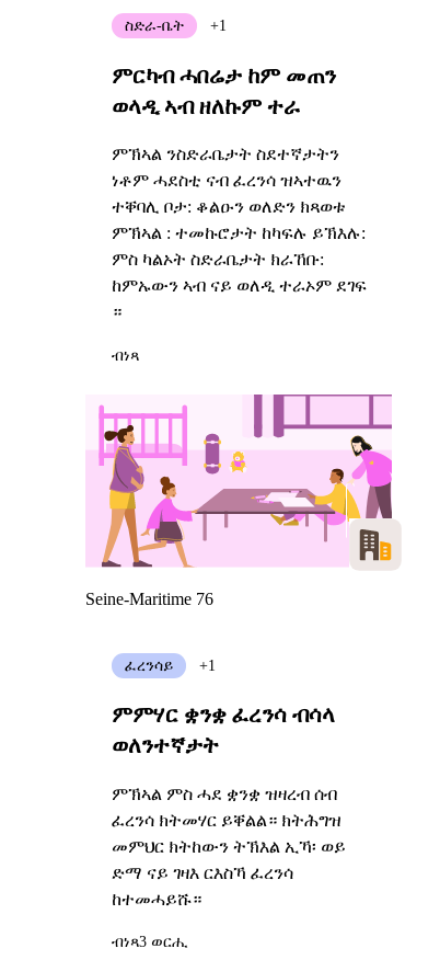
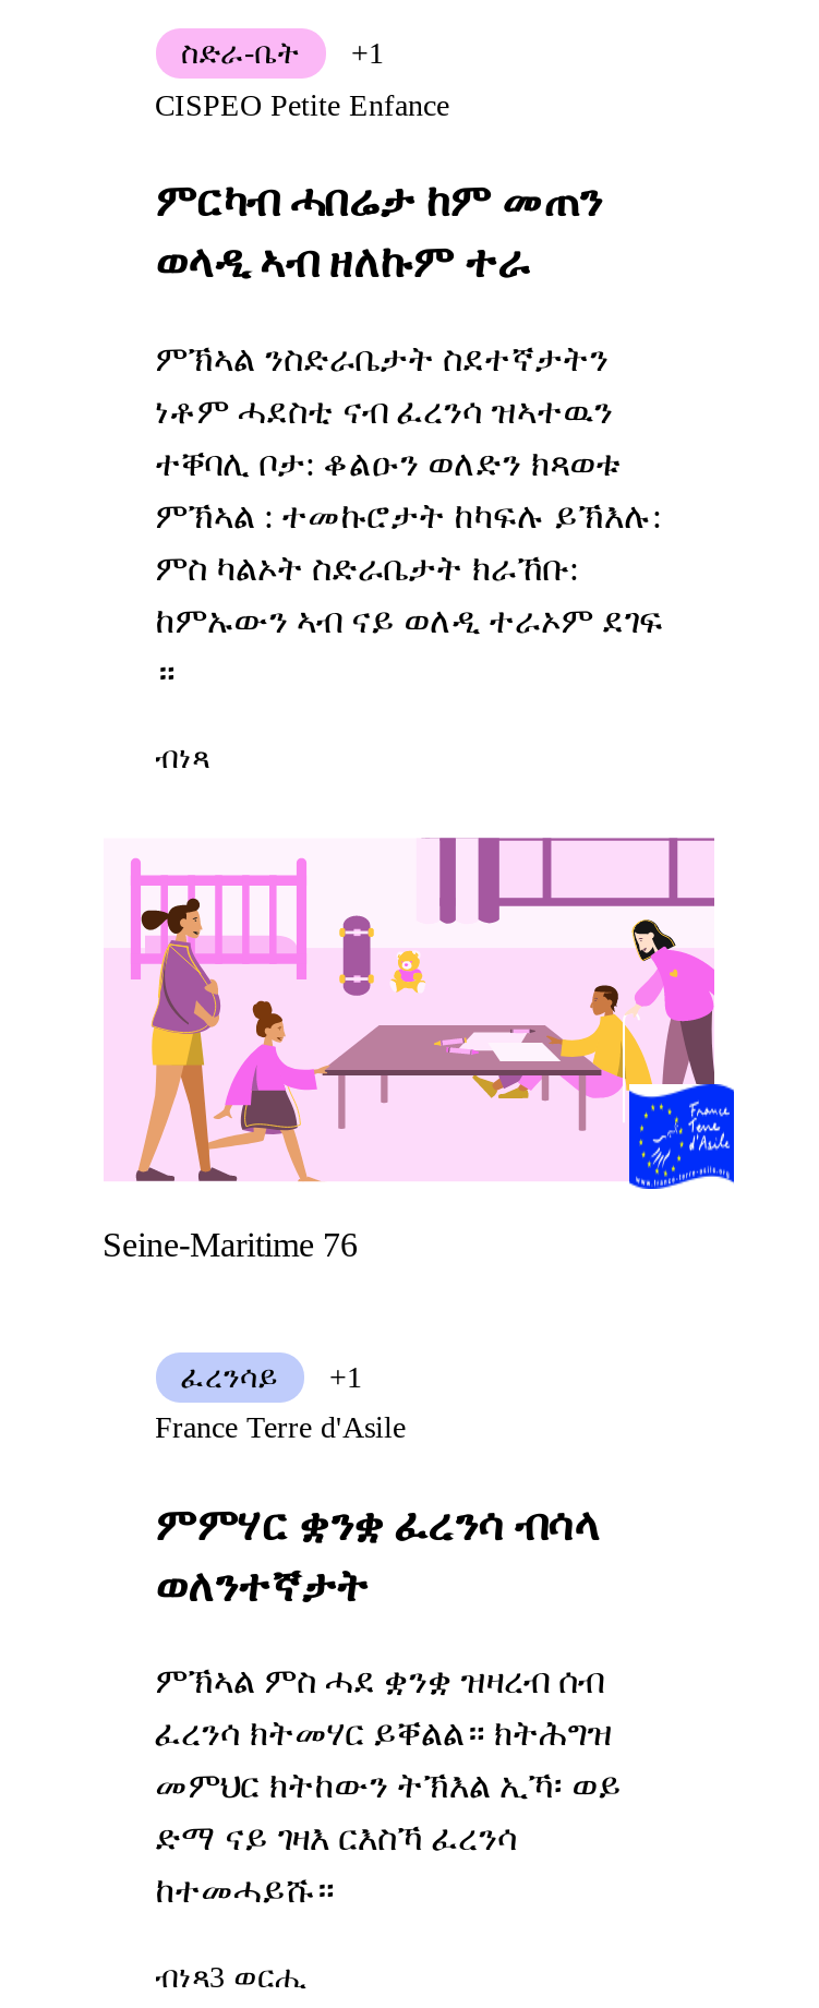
none -> [155,89,449,121] CISPEO Petite Enfance
[349,517,402,571] [image] -> [627,1081,736,1190] [image]
none -> [155,1411,406,1444] France Terre d'Asile

